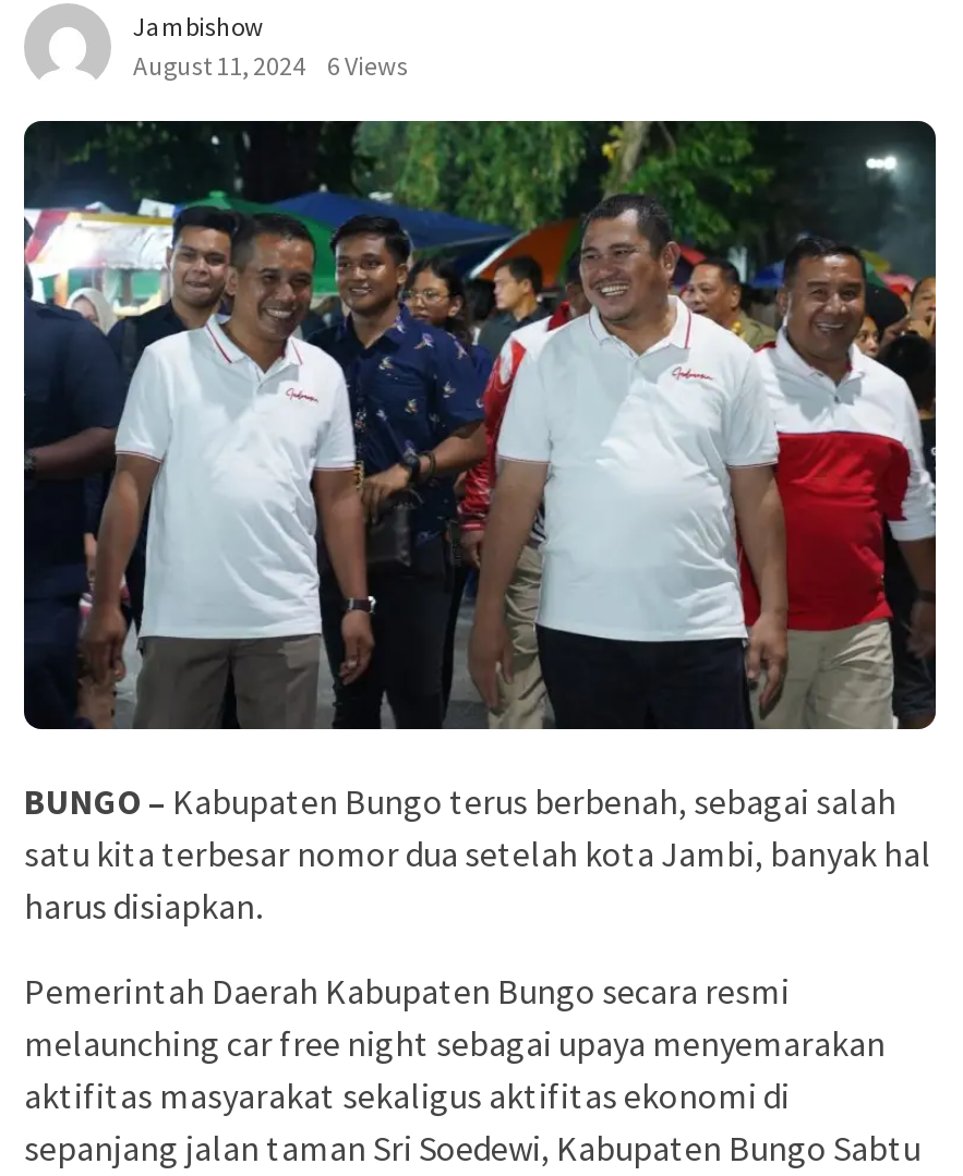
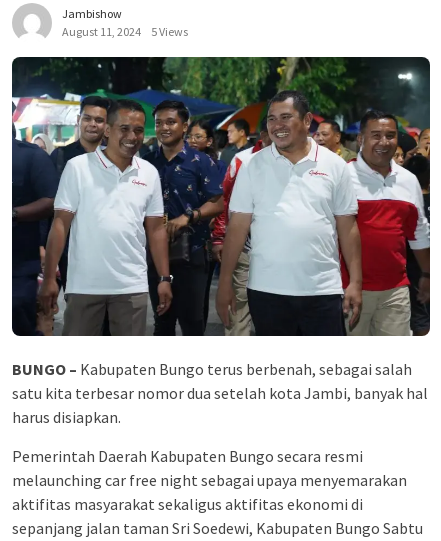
[133,50,408,83] August 11, 2024 6 Views -> [62,24,188,39] August 11, 2024 5 Views

